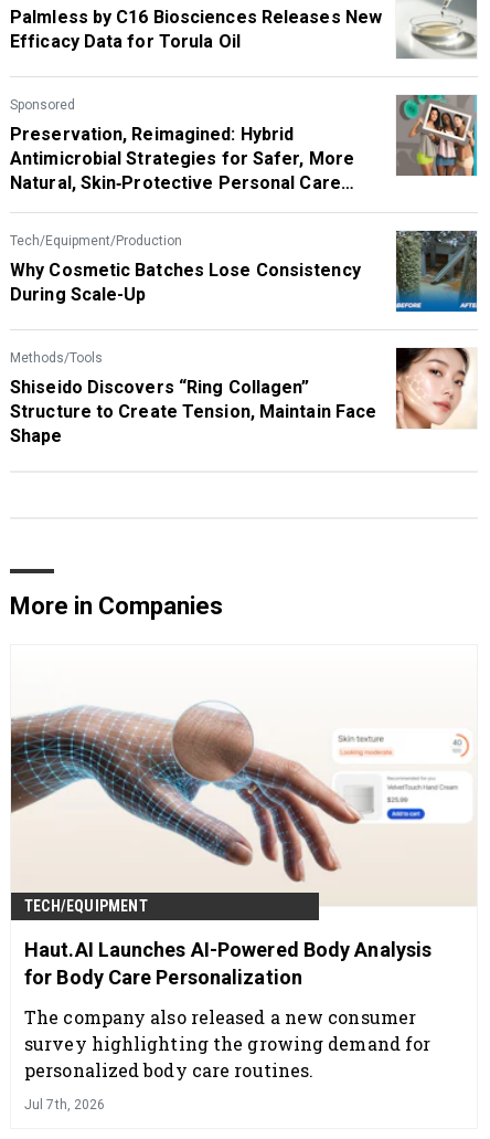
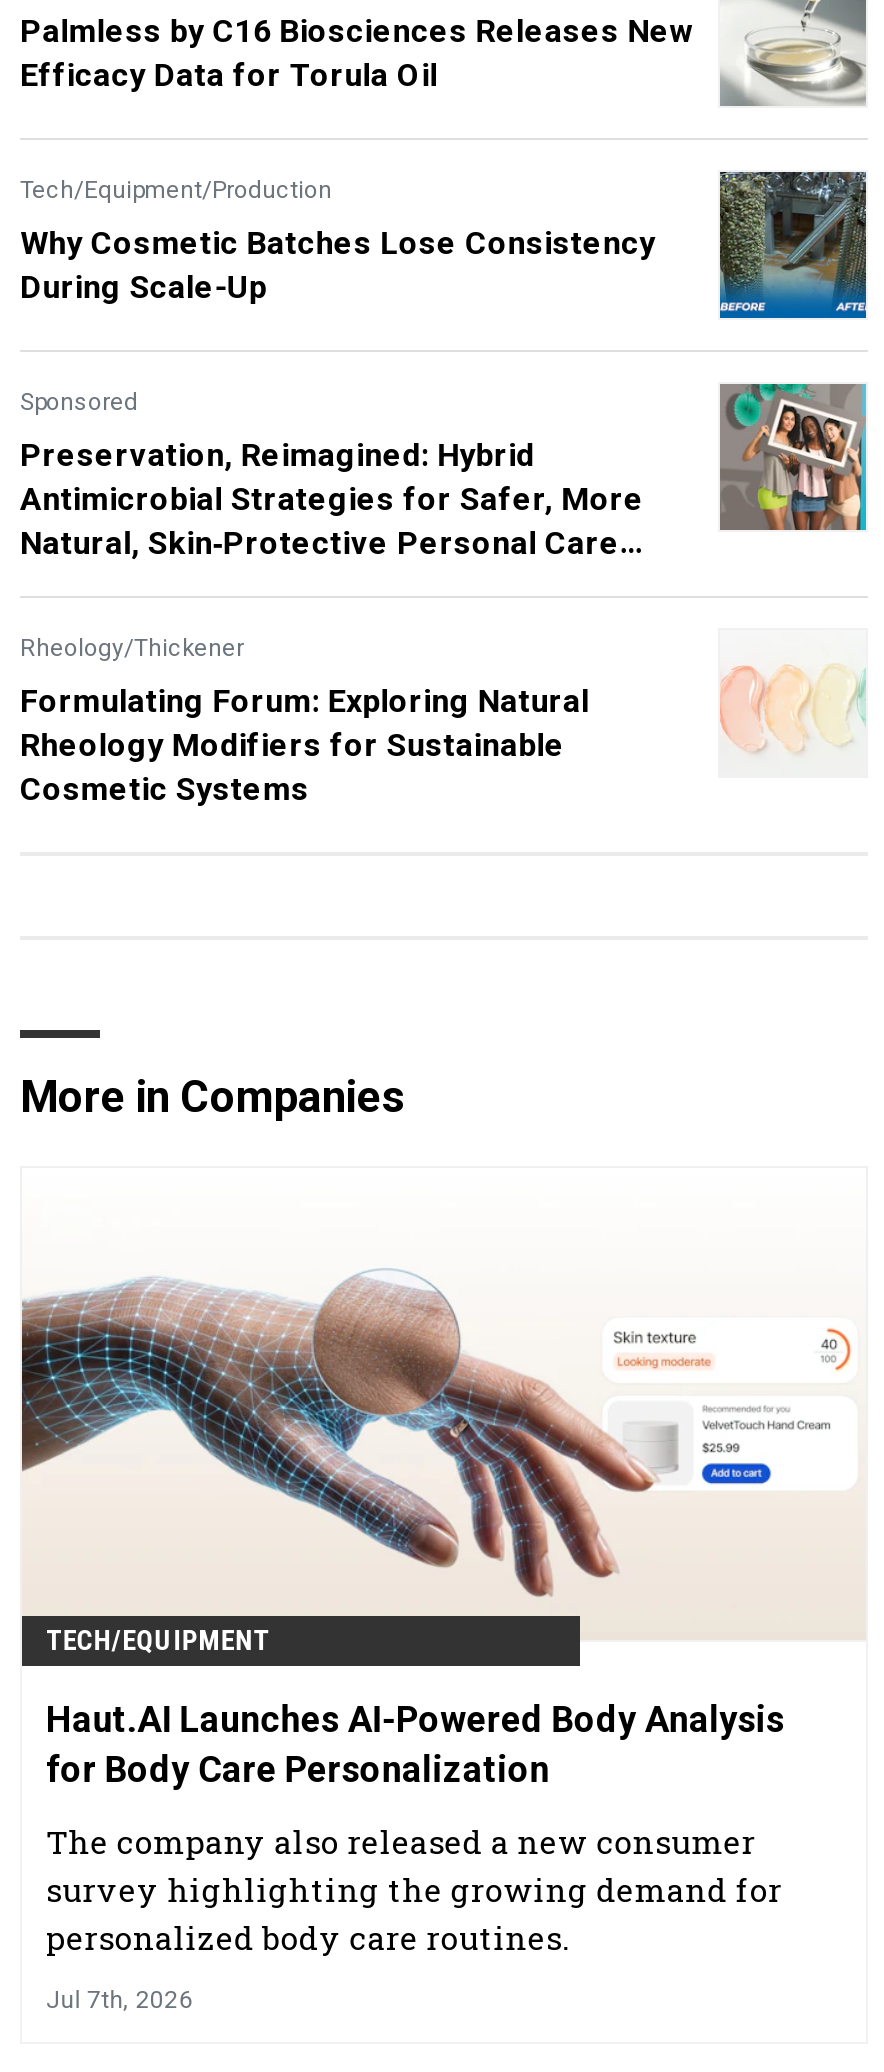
moved [10,93,478,193] -> [20,380,868,561]: [image] | Sponsored | Preservation, Reimagined: Hybrid | Antimicrobial Strategies for Safer, More | Natural, Skin‑Protective Personal Care
moved [10,230,478,313] -> [20,170,868,320]: [image] | Tech/Equipment/Production | Why Cosmetic Batches Lose Consistency | During Scale-Up
[10,350,377,446] Methods/Tools | Shiseido Discovers “Ring Collagen” | Structure to Create Tension, Maintain Face | Shape -> [20,633,589,807] Rheology/Thickener | Formulating Forum: Exploring Natural | Rheology Modifiers for Sustainable | Cosmetic Systems
[395,347,477,430] [image] -> [720,630,866,776] [image]

